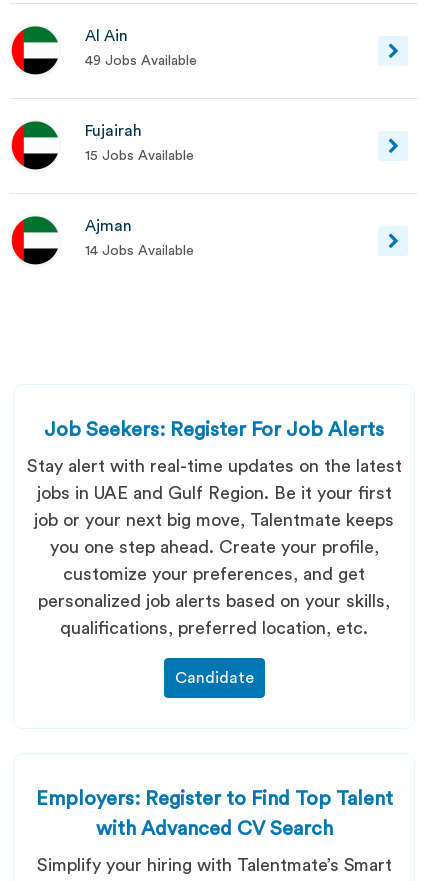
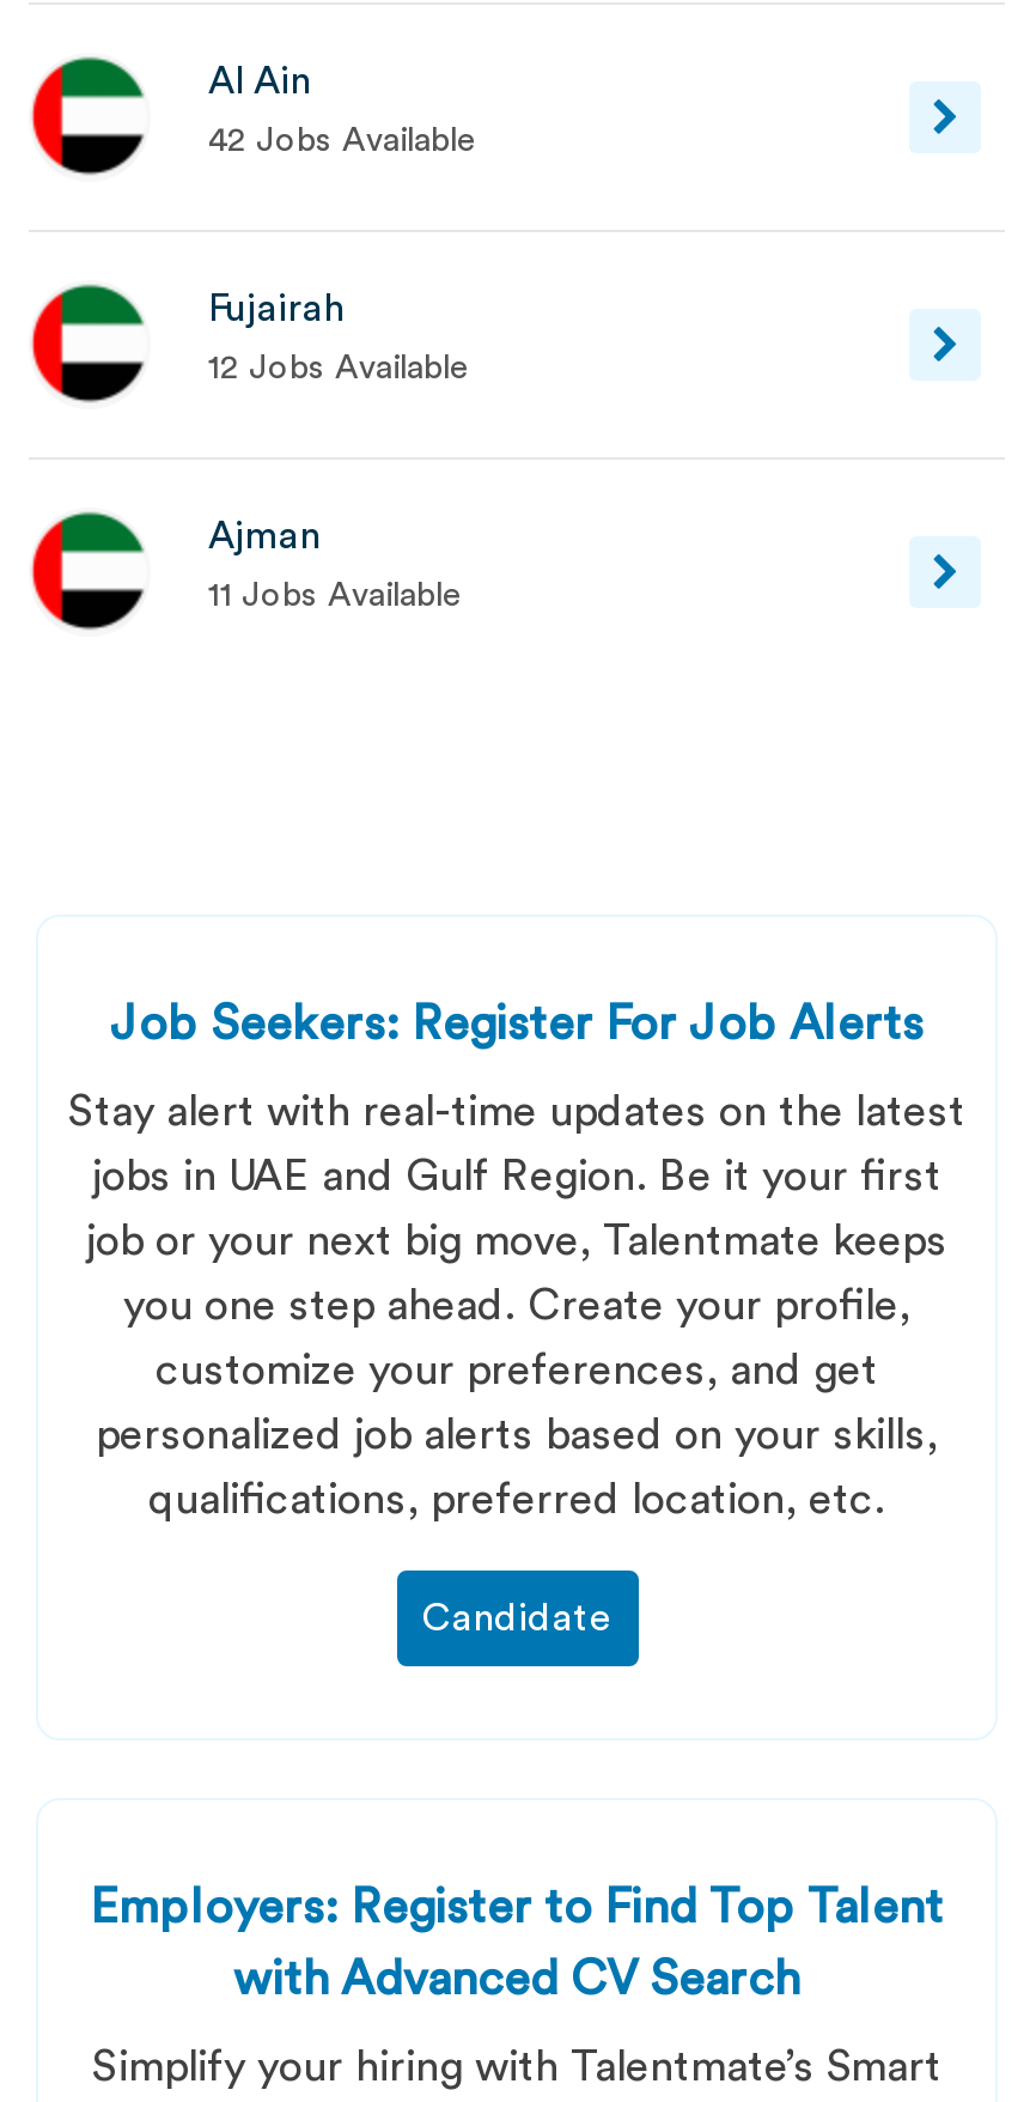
[85,54,197,68] 49 Jobs Available -> [208,124,476,158] 42 Jobs Available
[85,149,194,163] 15 Jobs Available -> [208,352,469,385] 12 Jobs Available
[85,244,194,258] 14 Jobs Available -> [208,579,462,613] 11 Jobs Available

